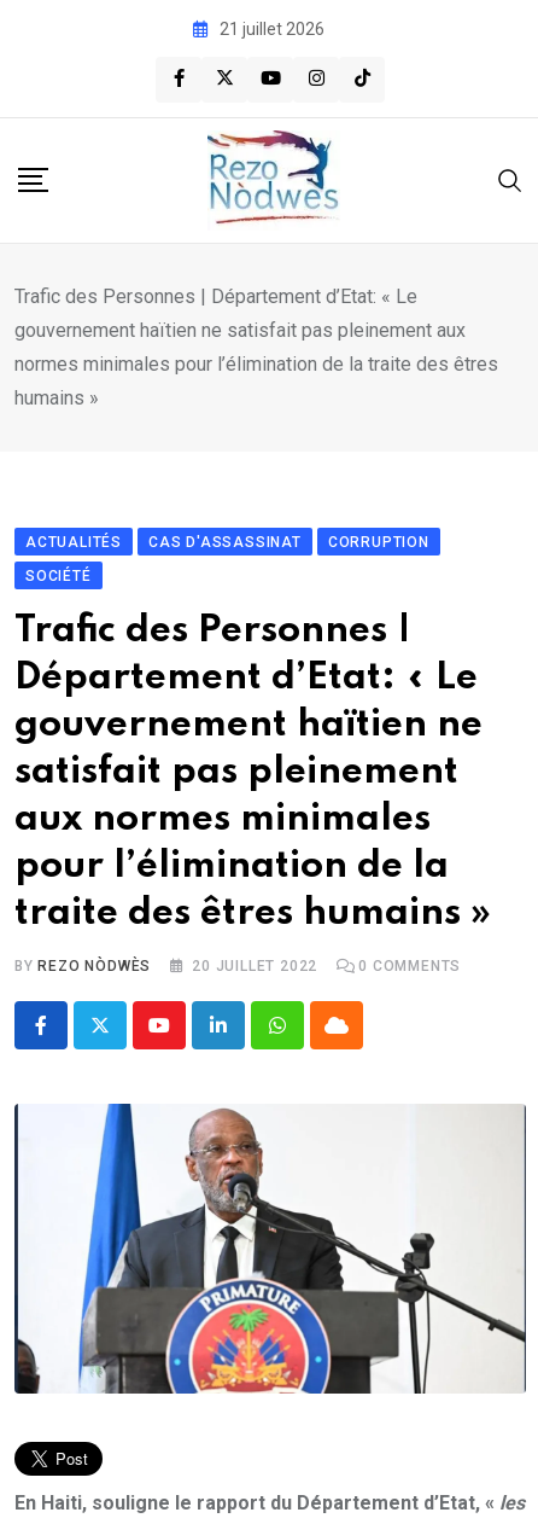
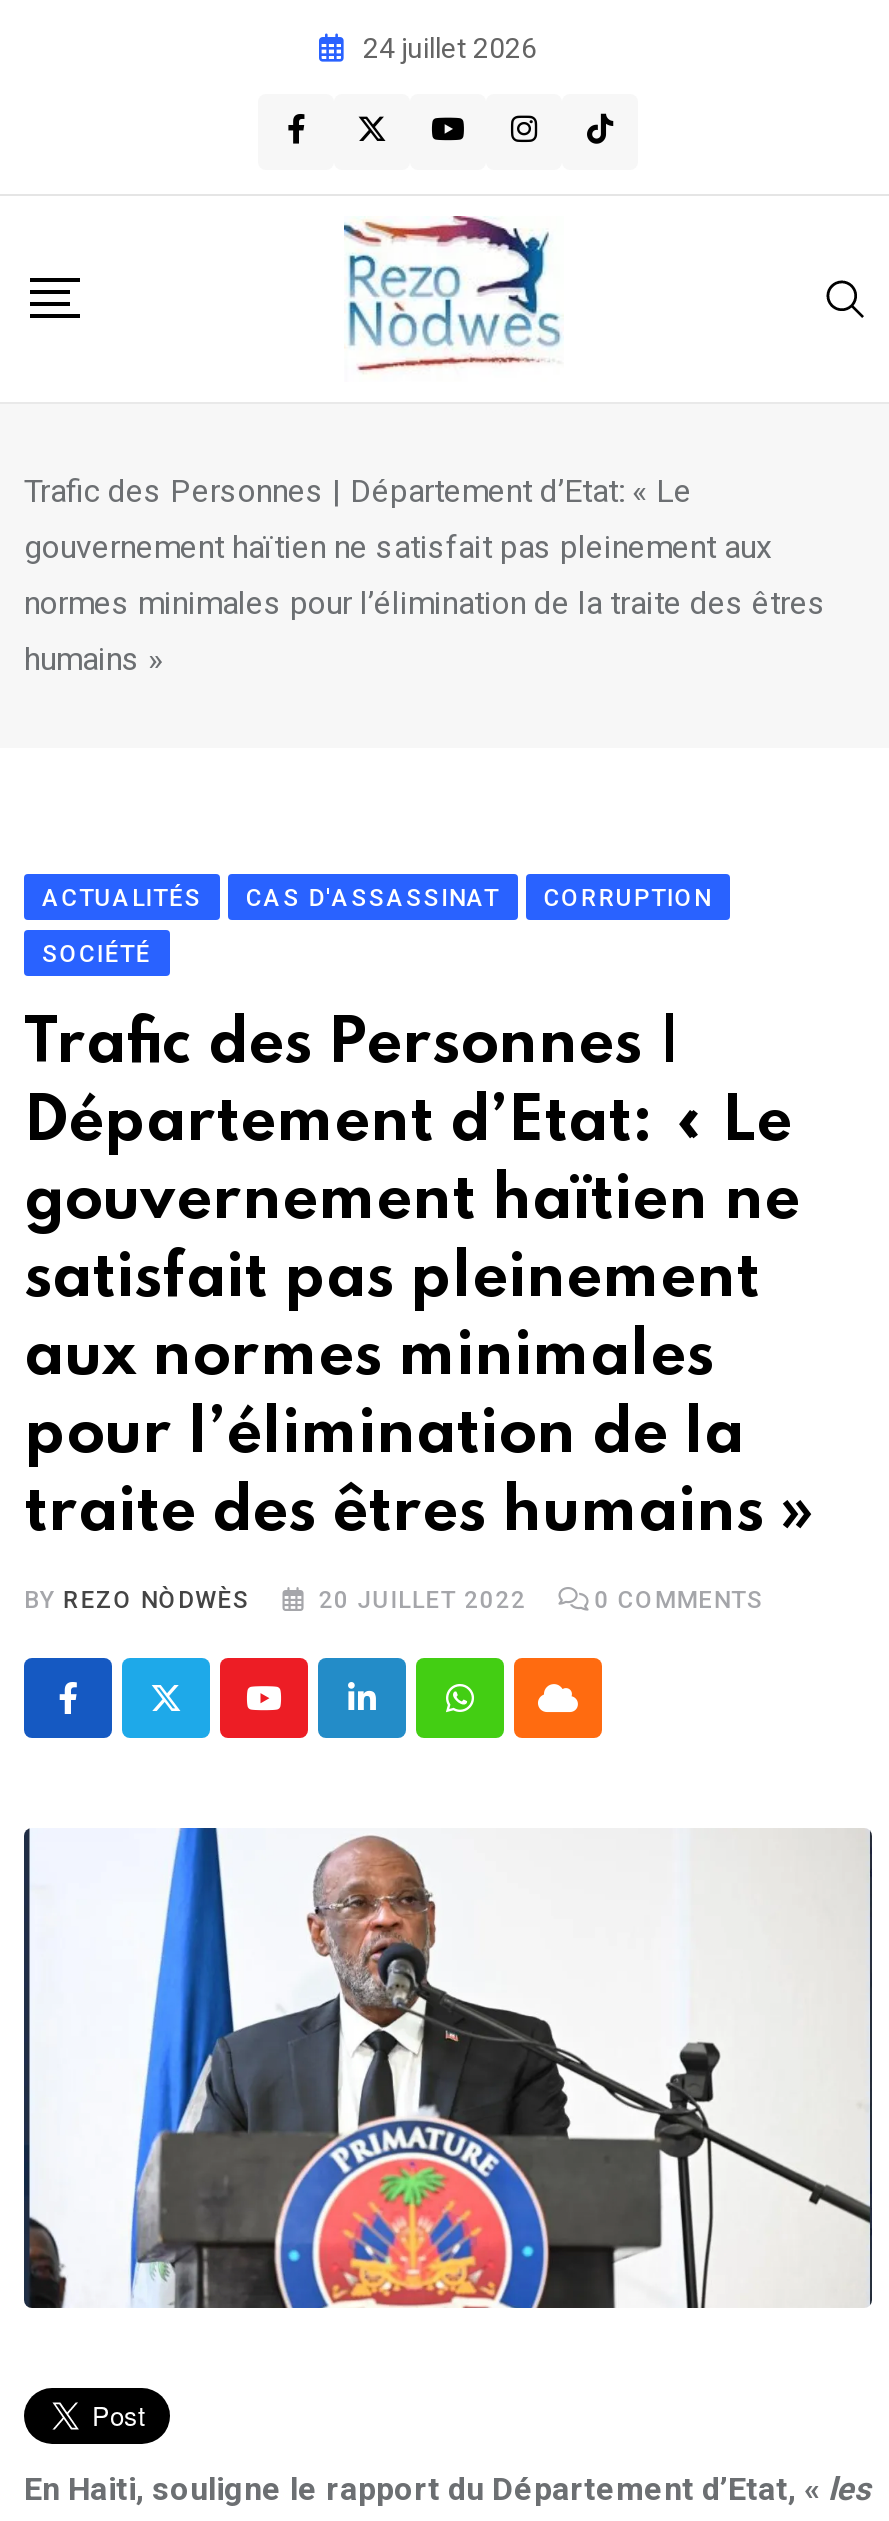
[219,19,324,38] 21 juillet 2026 -> [363,31,537,63] 24 juillet 2026

